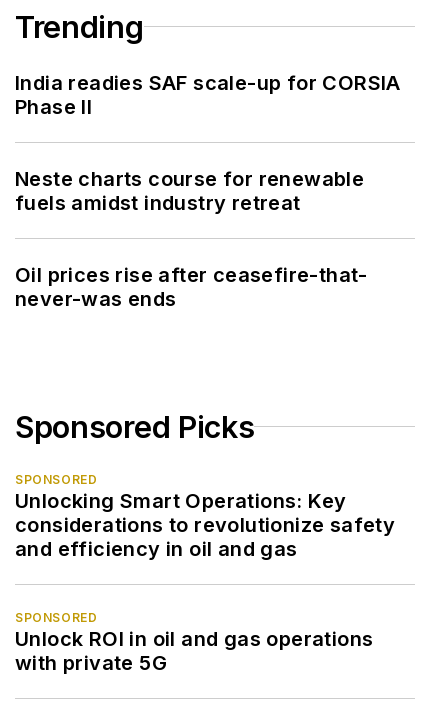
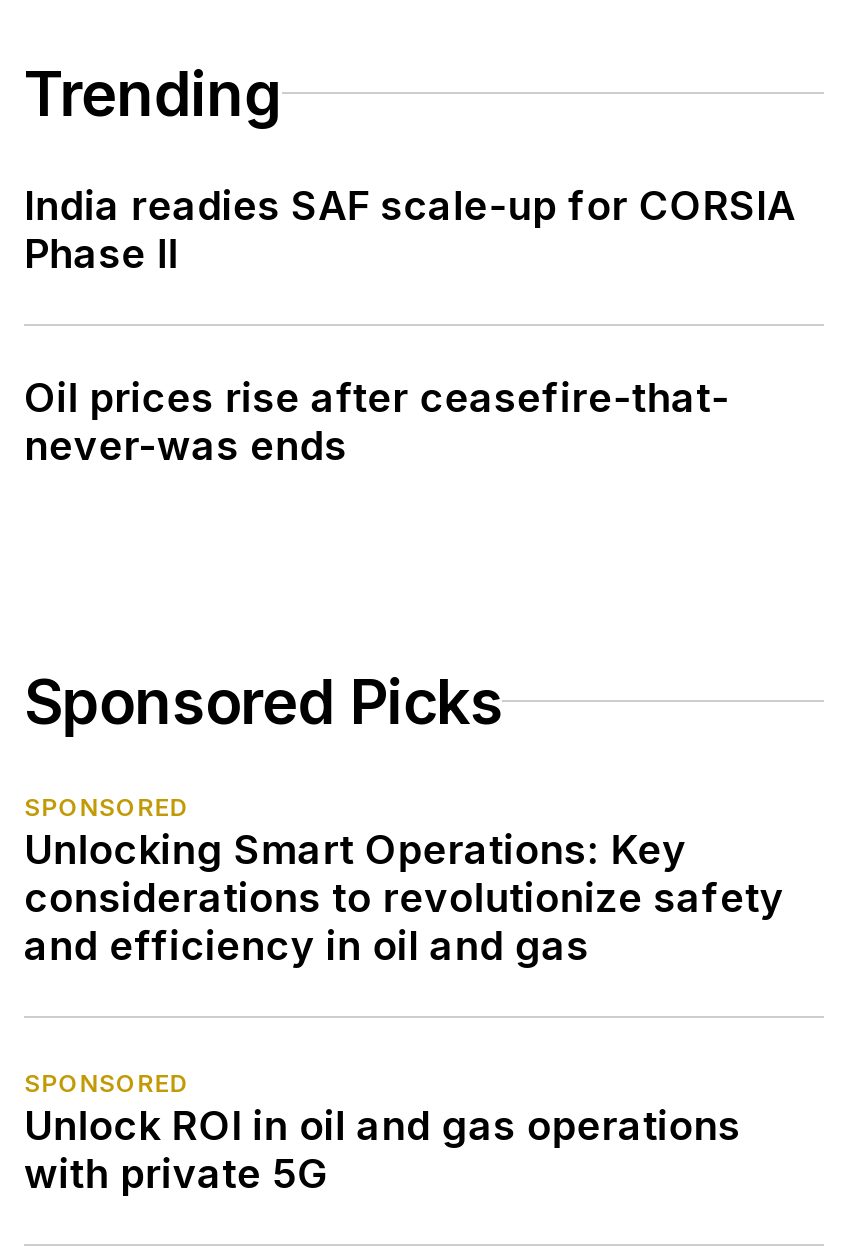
[15,167,364,215] Neste charts course for renewable | fuels amidst industry retreat -> none

